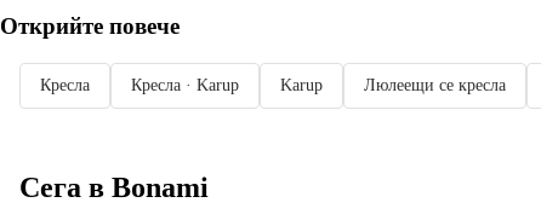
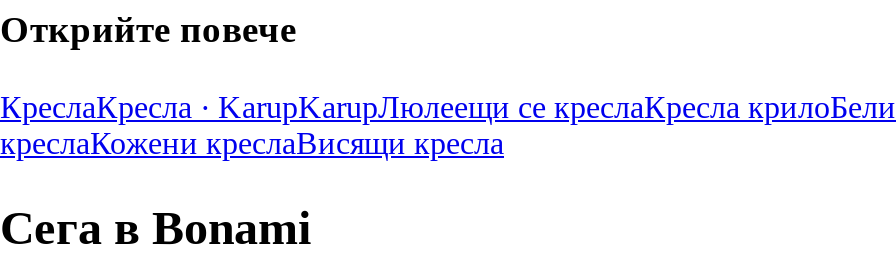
[40,76,506,94] Кресла | Кресла · Karup | Karup | Люлеещи се кресла -> [0,90,896,160] КреслаКресла · KarupKarupЛюлеещи се креслаКресла крилоБели | креслаКожени креслаВисящи кресла

